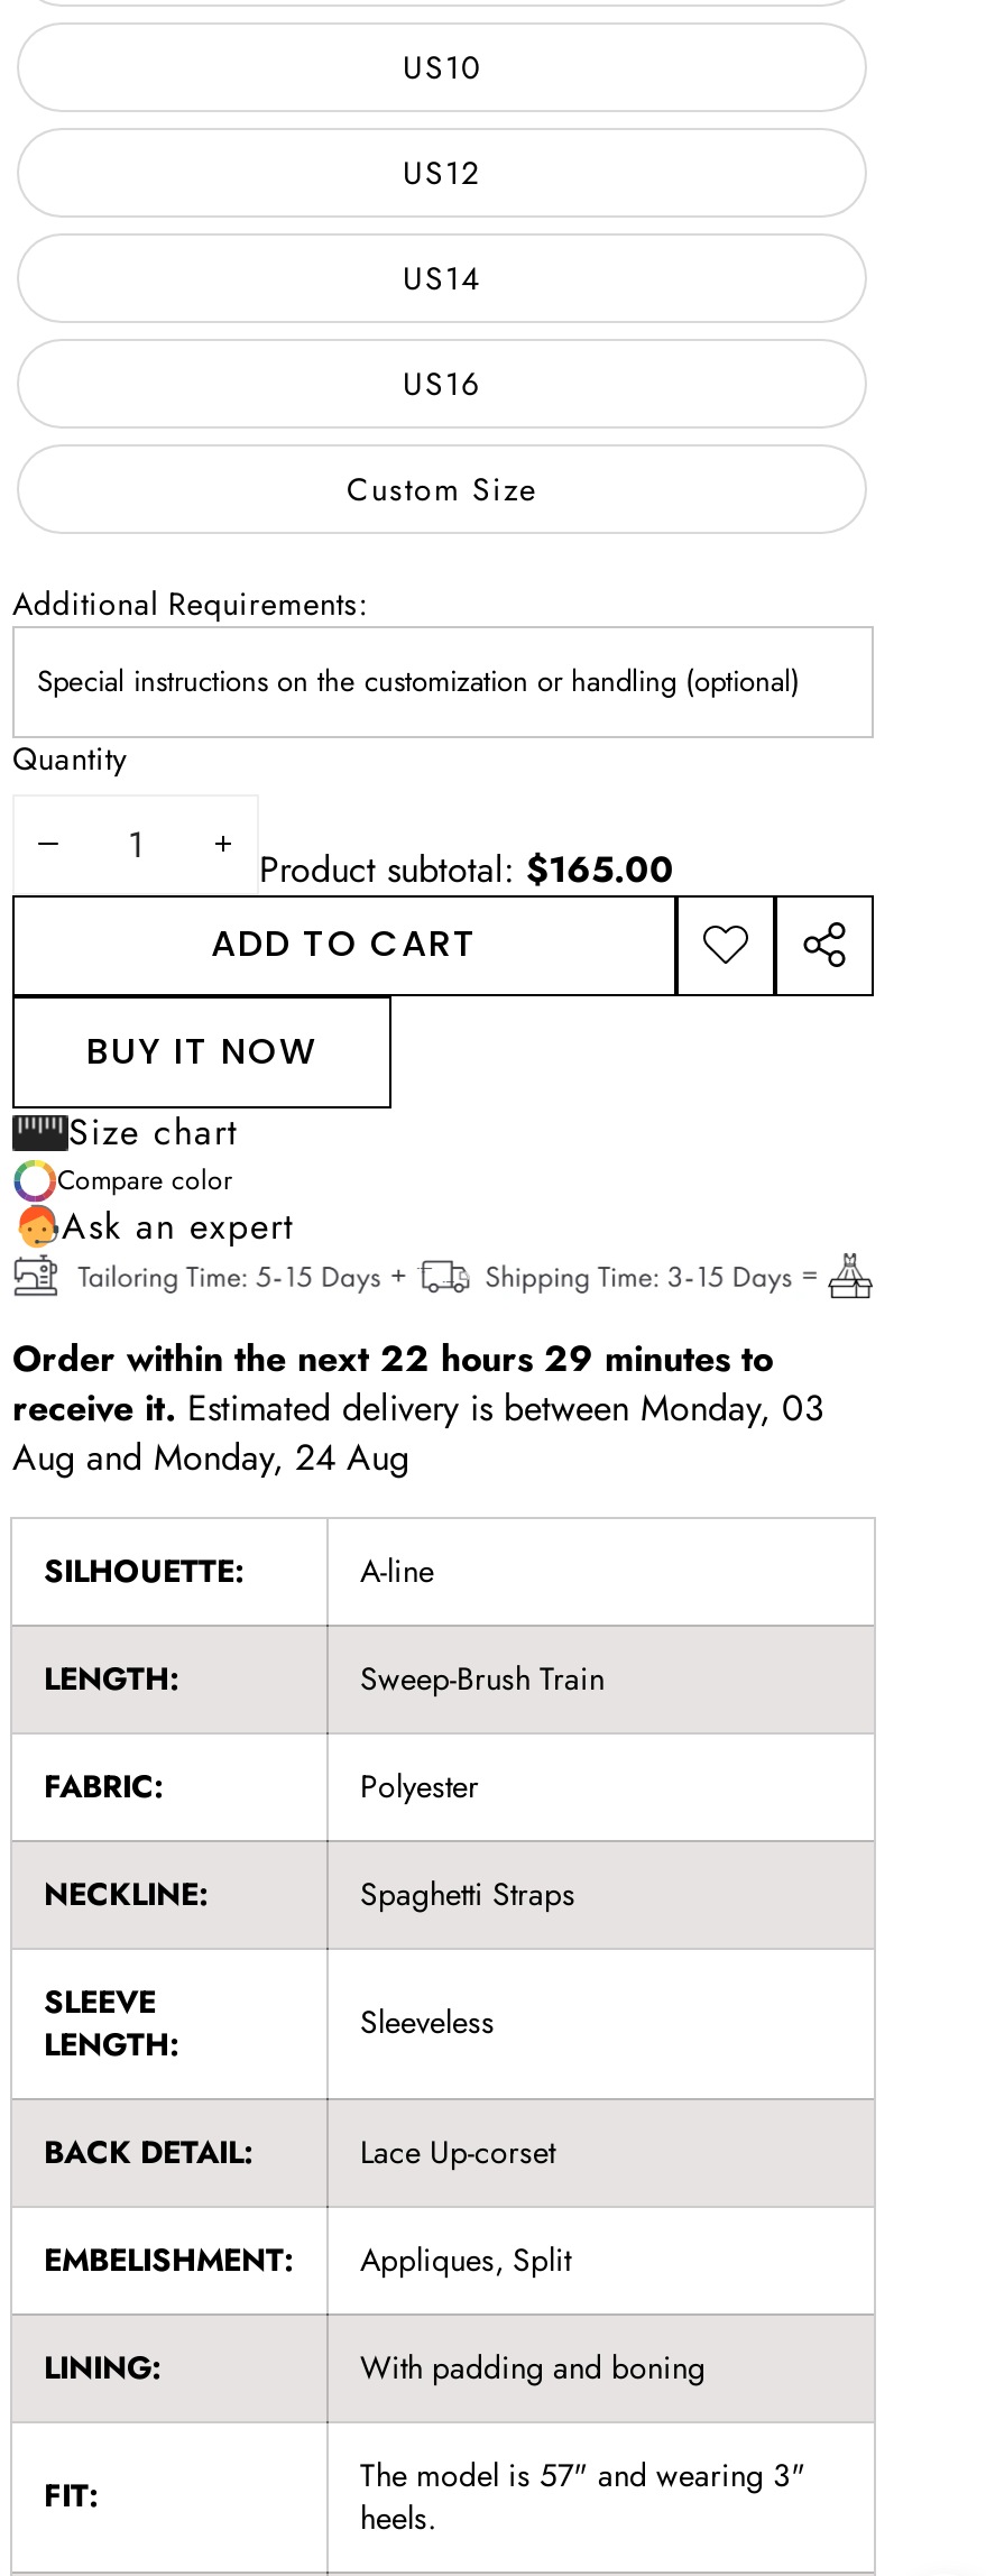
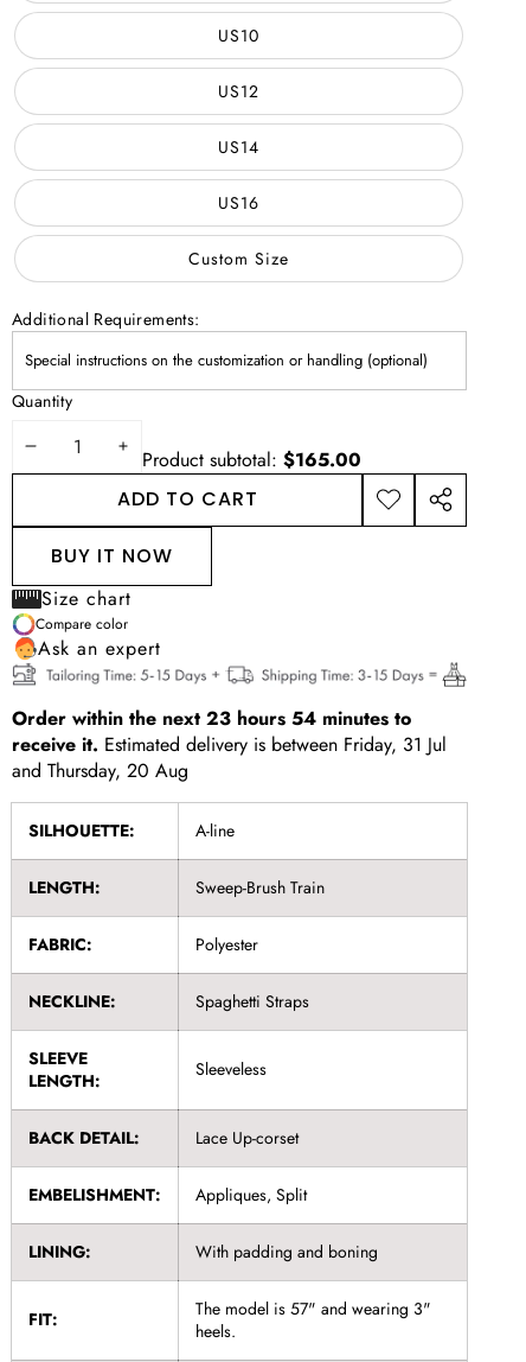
[12,1334,824,1484] Order within the next 22 hours 29 minutes to | receive it. Estimated delivery is between Monday, 03 | Aug and Monday, 24 Aug -> [12,705,447,785] Order within the next 23 hours 54 minutes to | receive it. Estimated delivery is between Friday, 31 Jul | and Thursday, 20 Aug

